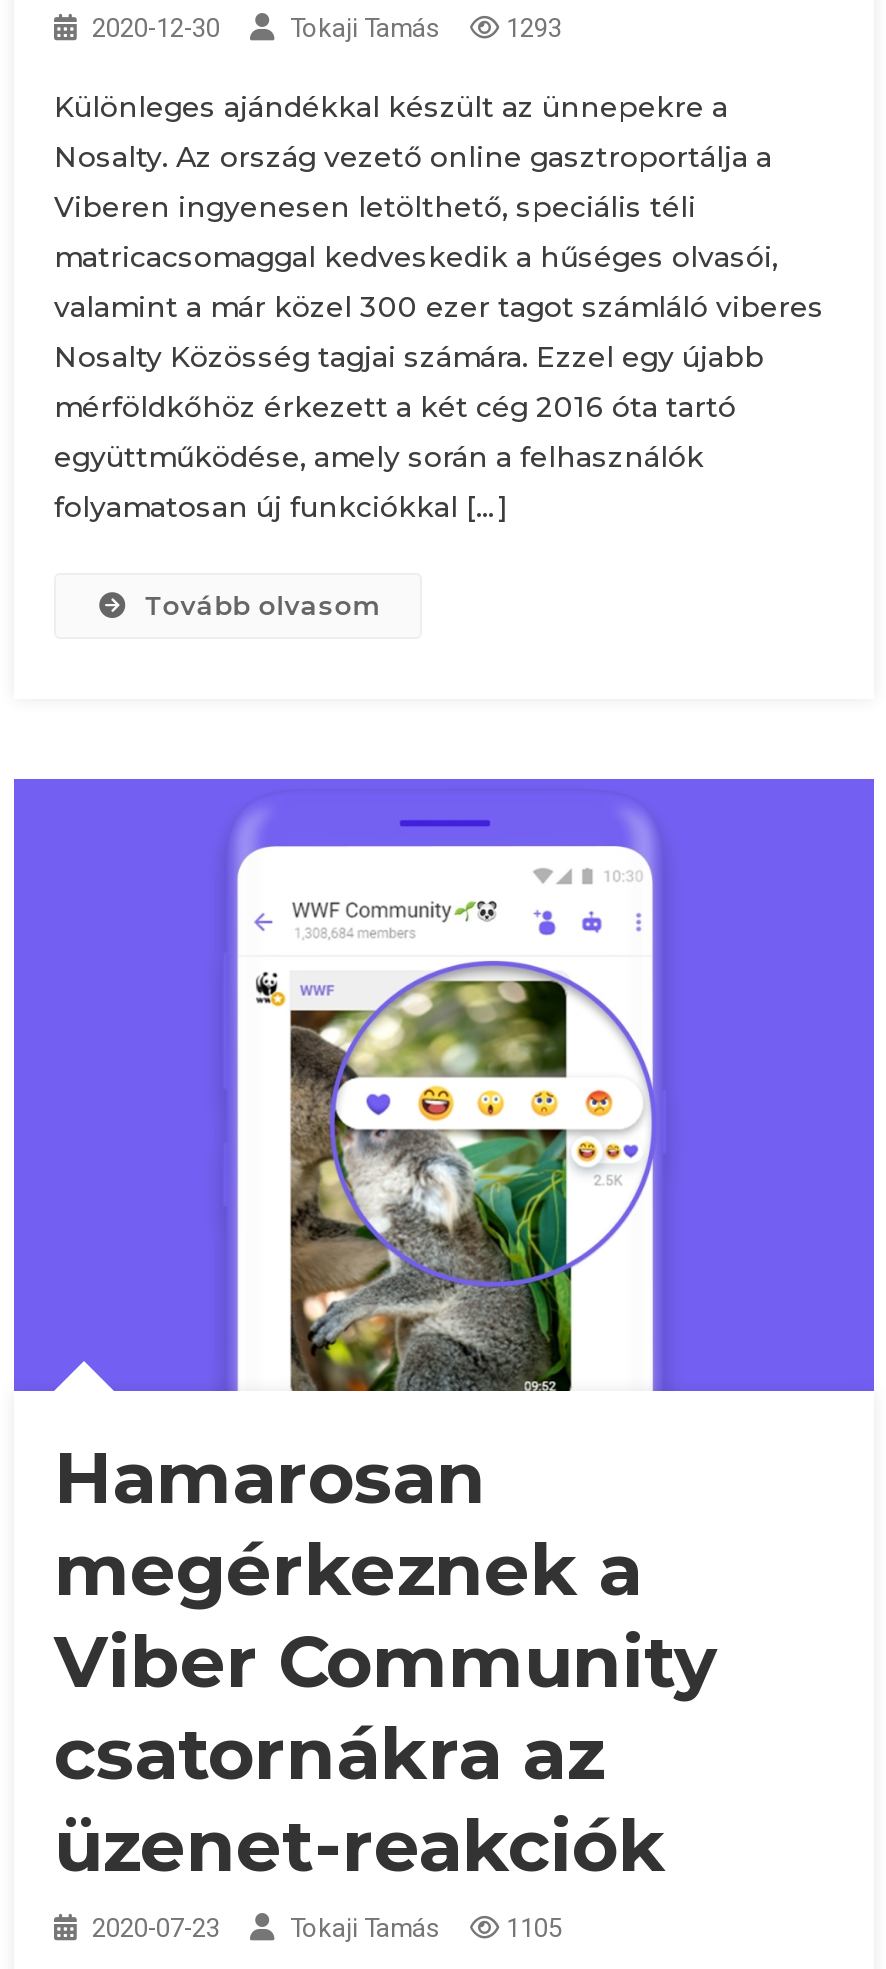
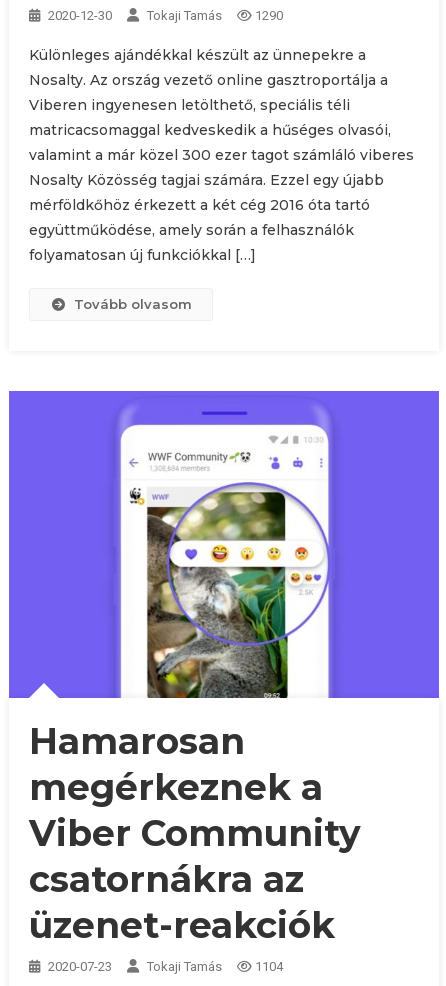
[506,12,562,42] 1293 -> [255,8,283,23] 1290
[506,1913,562,1943] 1105 -> [255,959,283,974] 1104

